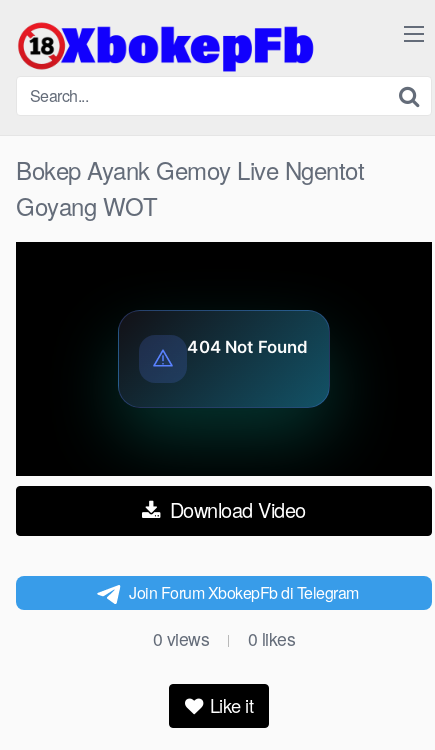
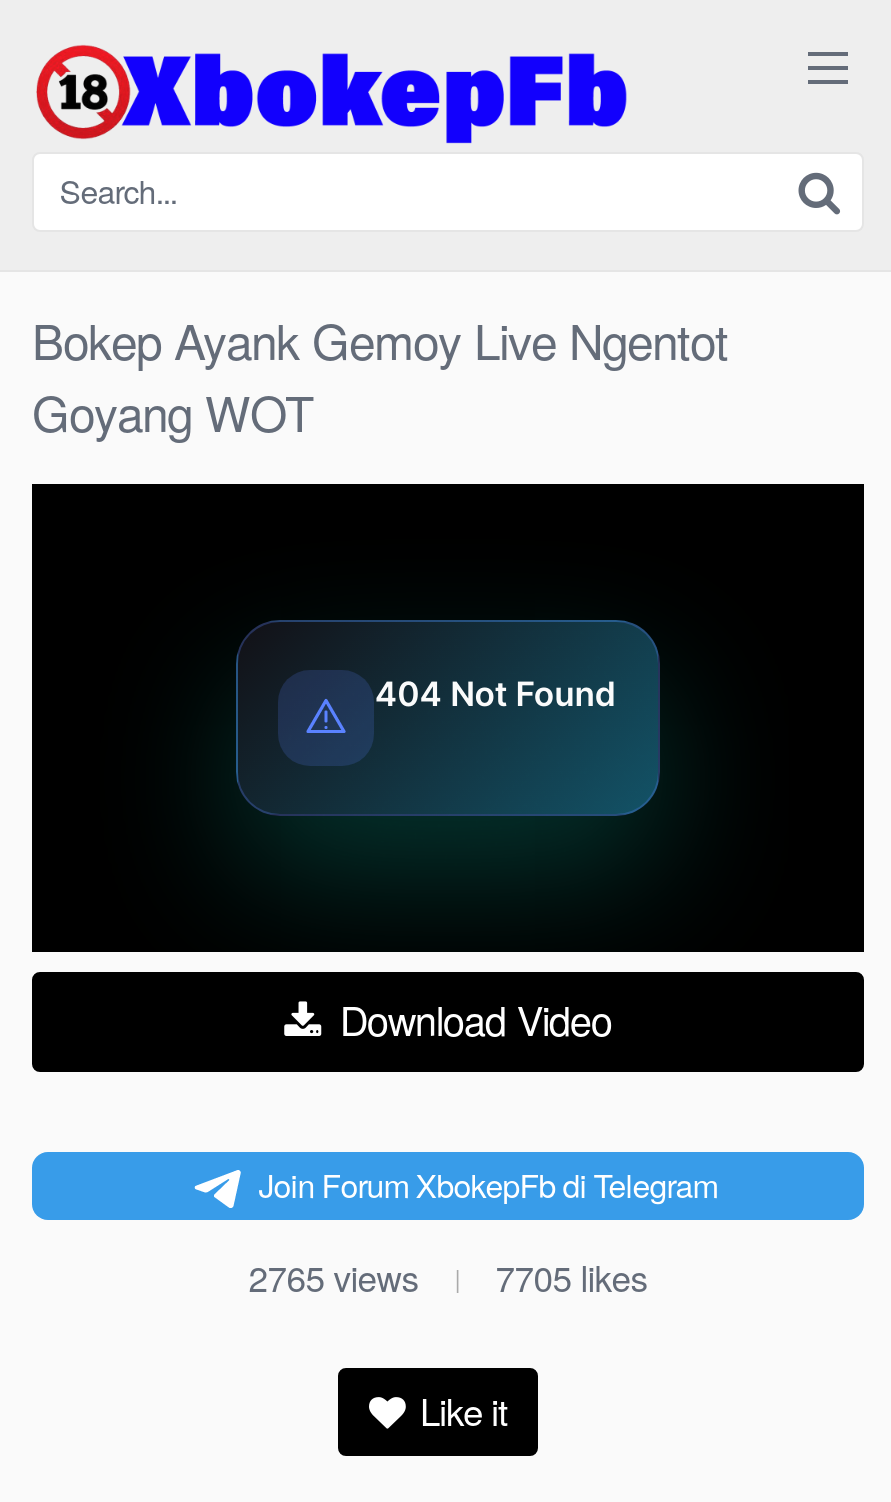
[153,626,209,651] 0 views -> [248,1252,418,1302] 2765 views
[248,626,295,651] 0 likes -> [496,1252,648,1302] 7705 likes

